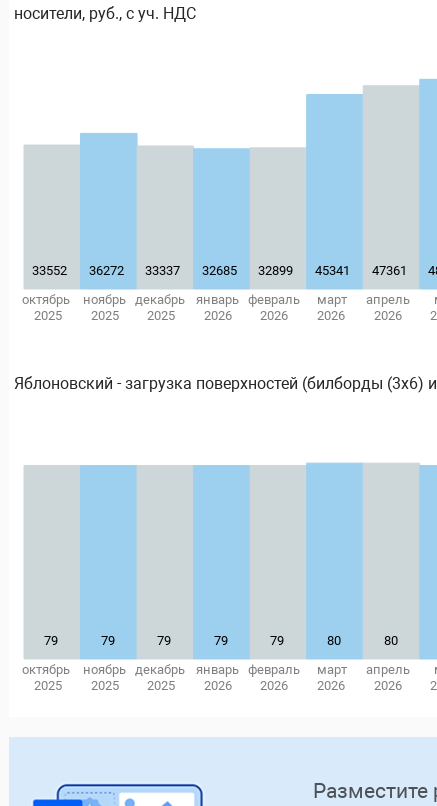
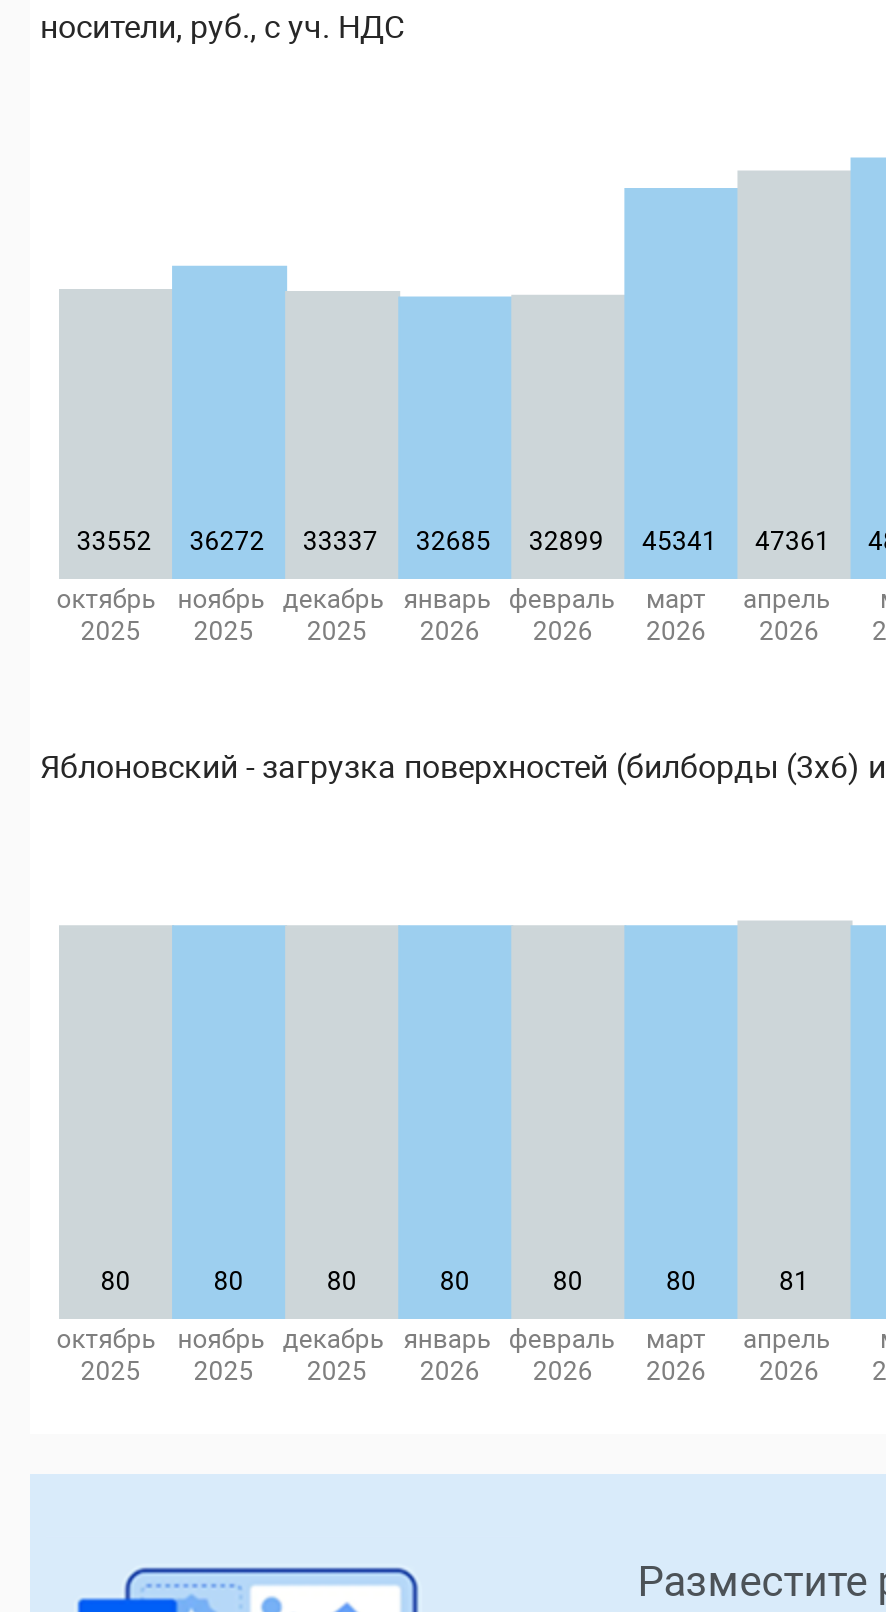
[44,633,58,648] 79 -> [101,1266,131,1296] 80
[101,633,115,648] 79 -> [214,1266,244,1296] 80
[157,633,171,648] 79 -> [327,1266,357,1296] 80
[214,633,228,648] 79 -> [440,1266,470,1296] 80
[270,633,284,648] 79 -> [553,1266,583,1296] 80
[383,633,397,648] 80 -> [779,1266,809,1296] 81

